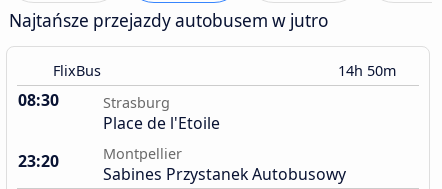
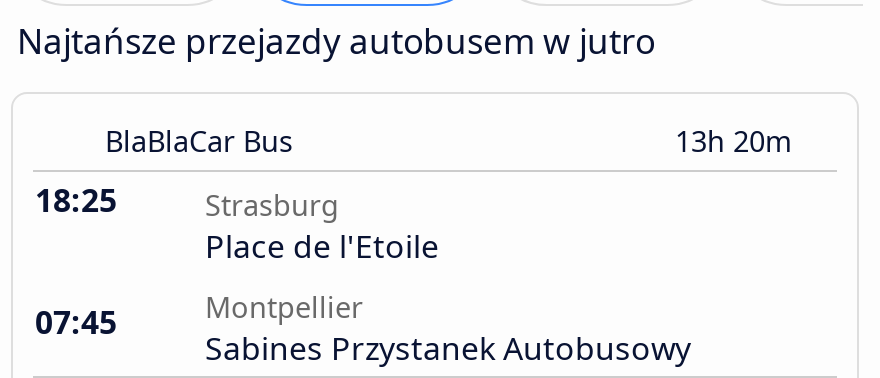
[18,61,400,111] FlixBus | 14h 50m | 08:30 -> [35,122,799,222] BlaBlaCar Bus | 13h 20m | 18:25
[18,150,59,172] 23:20 -> [35,300,117,344] 07:45

